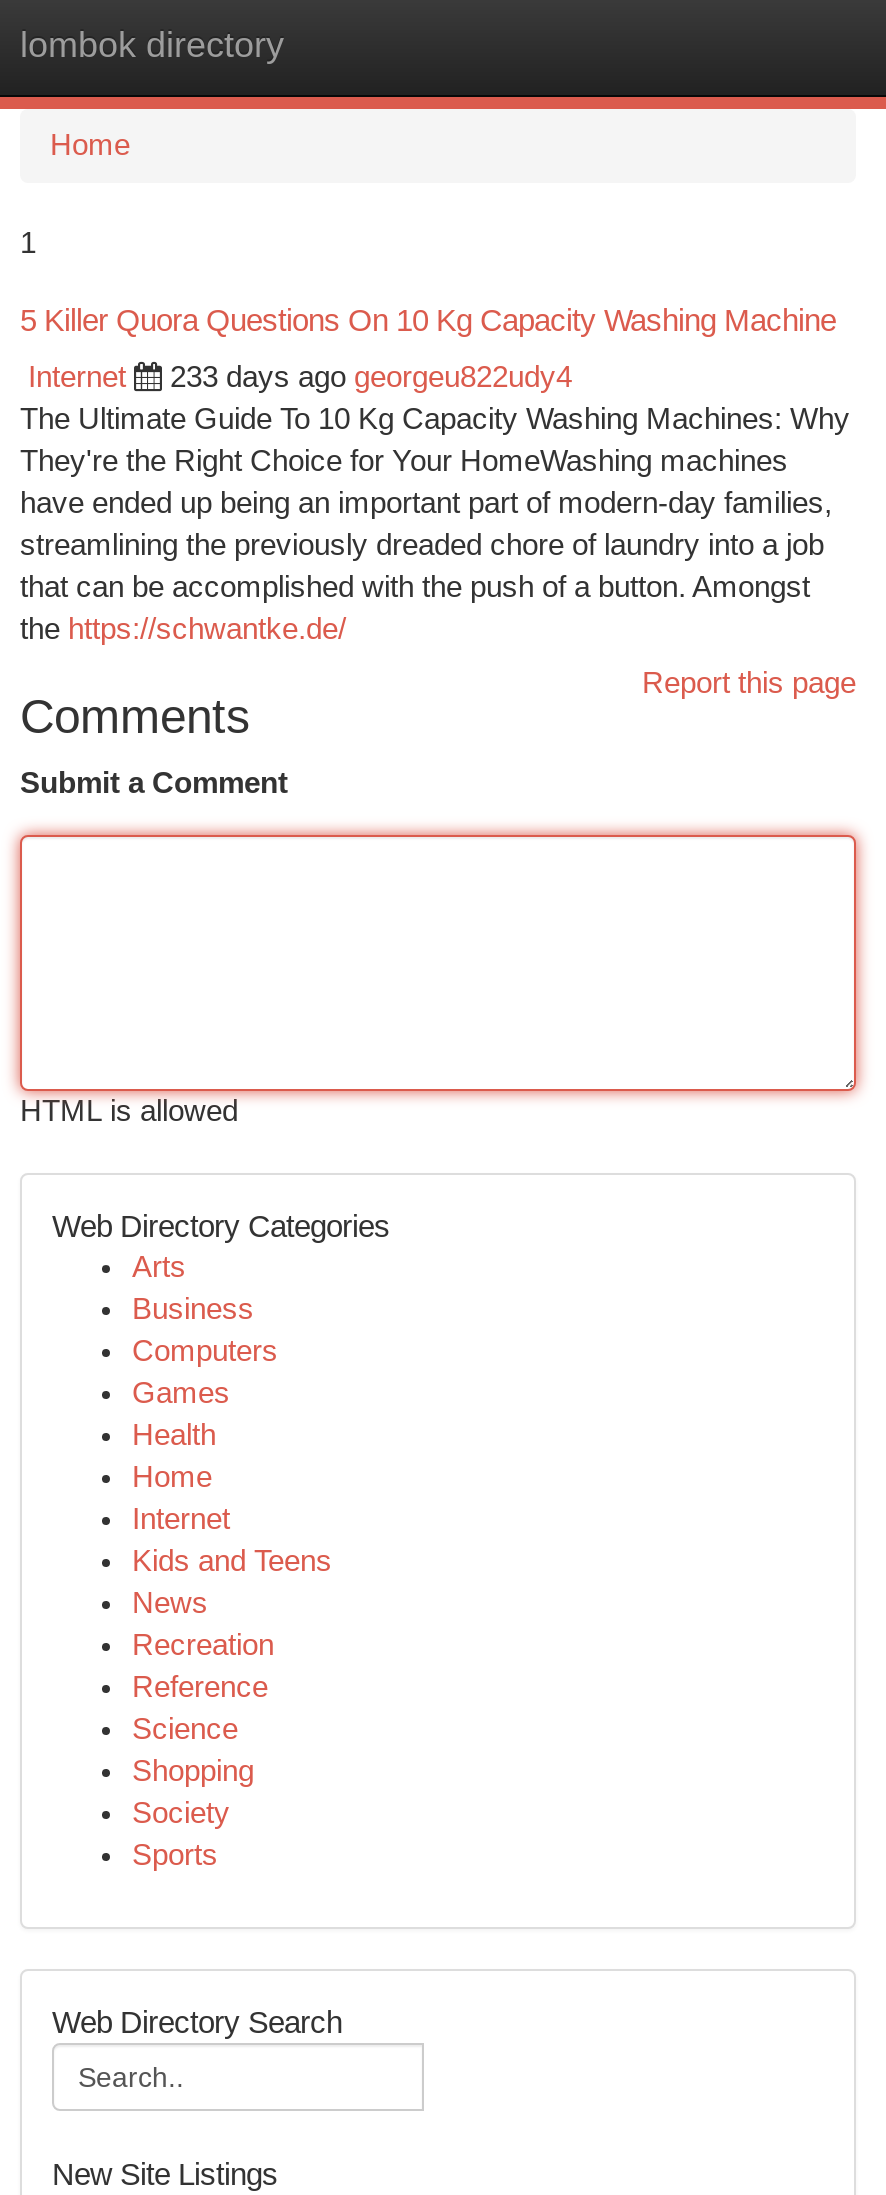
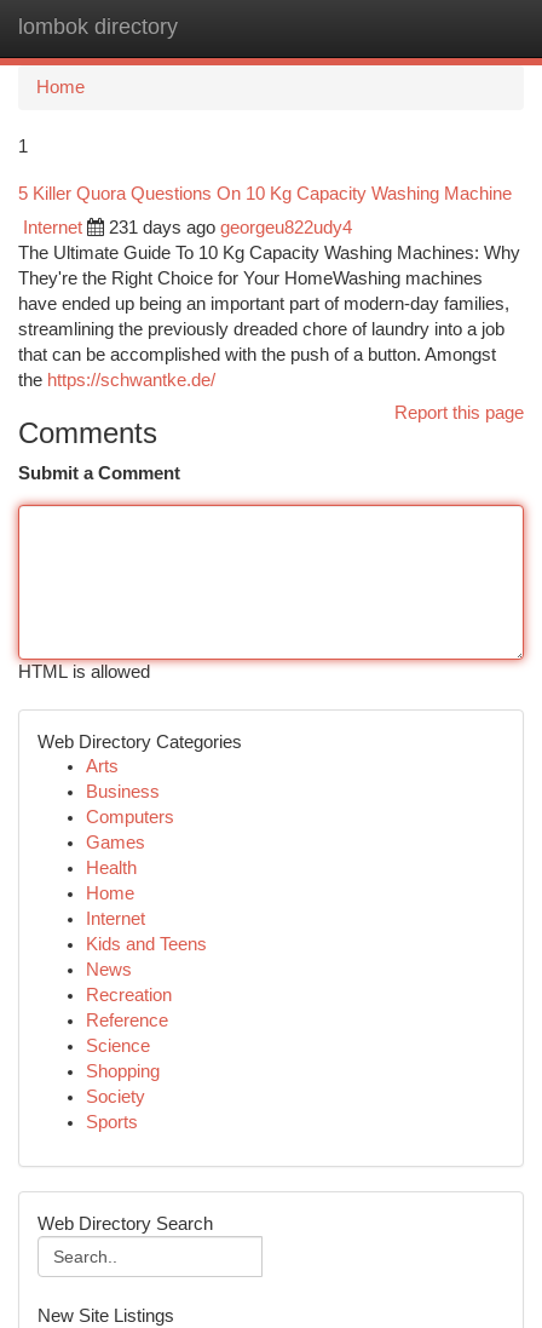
[170,361,572,393] 233 days ago georgeu822udy4 -> [109,218,352,237] 231 days ago georgeu822udy4

